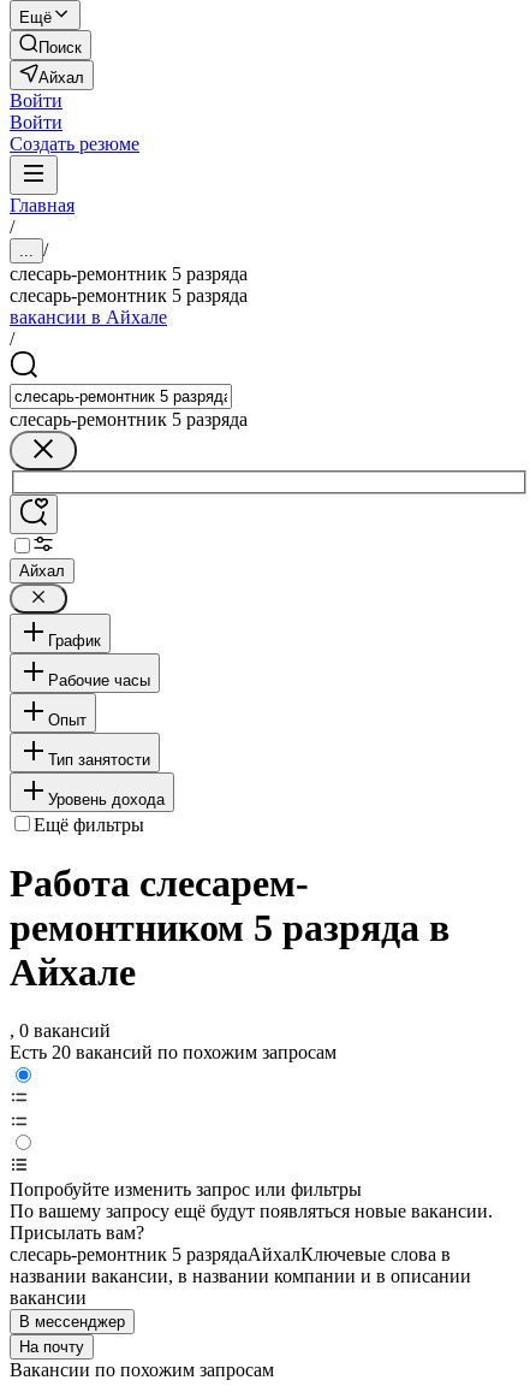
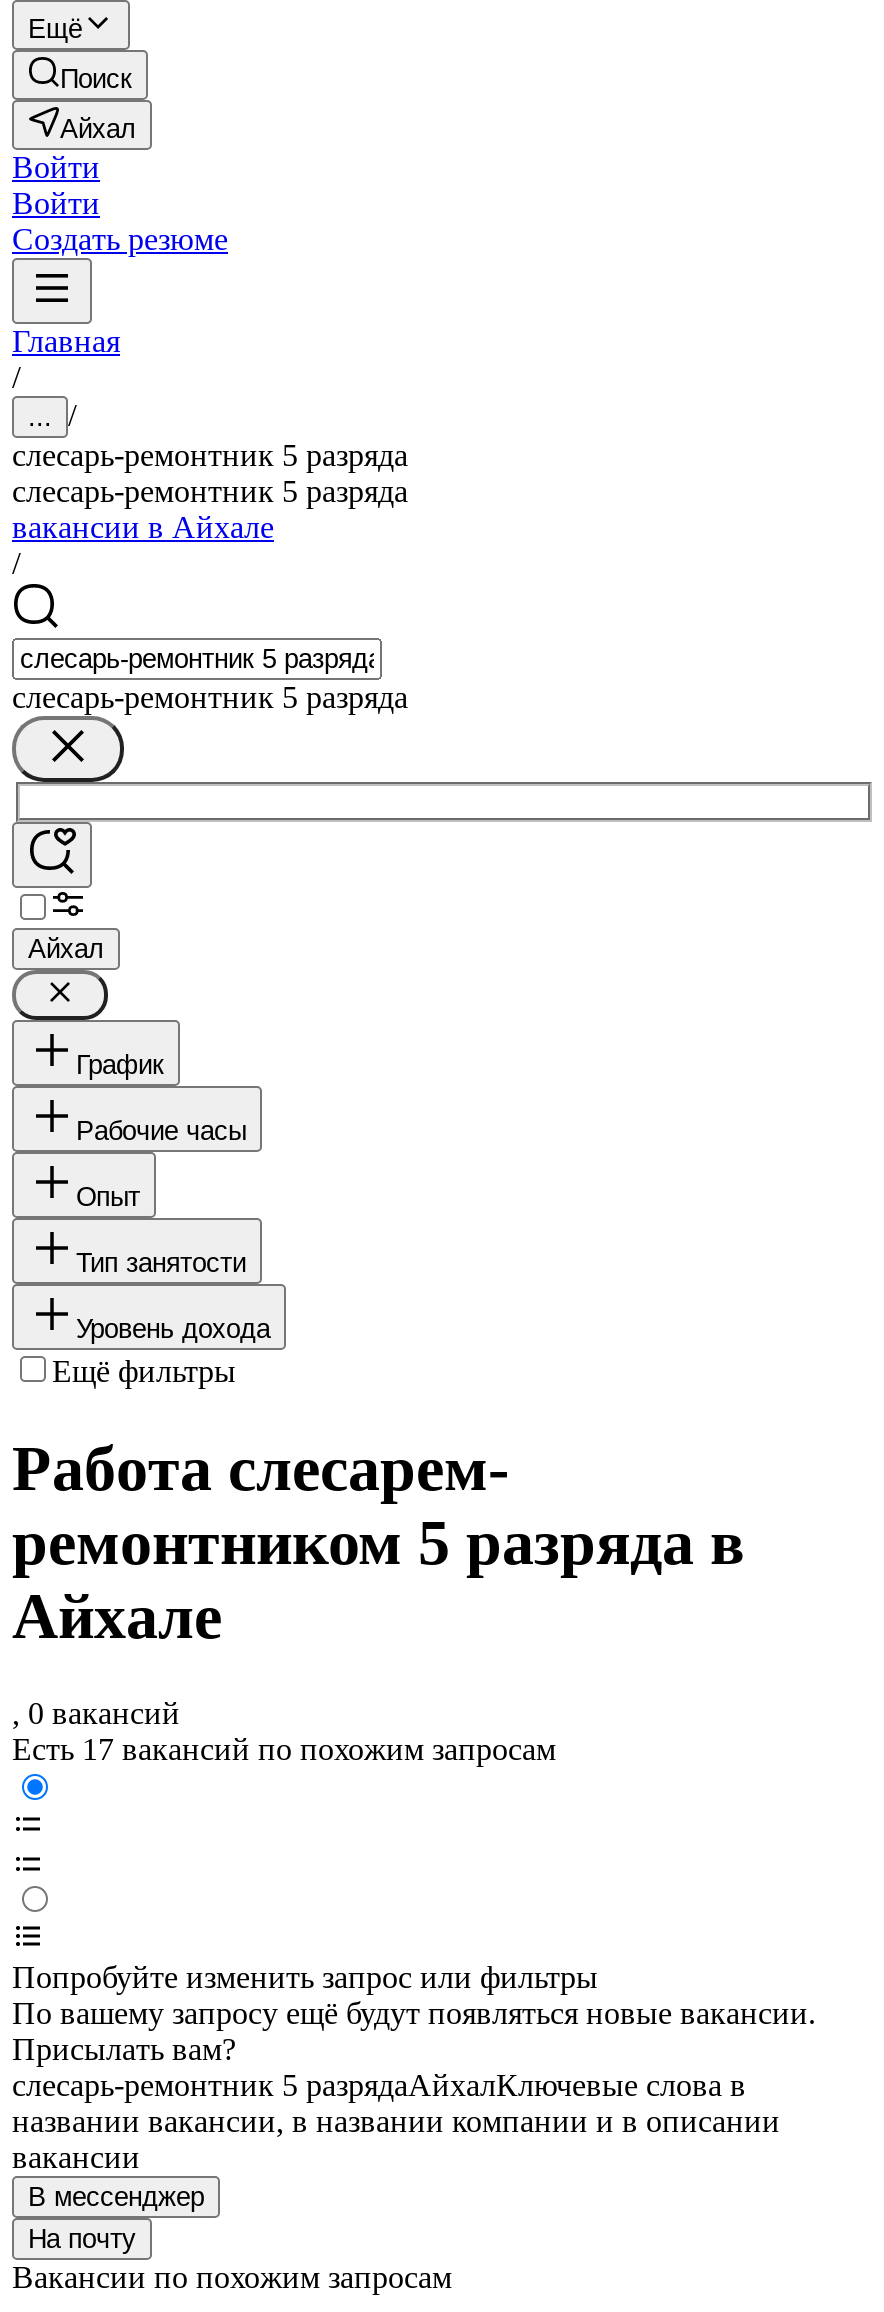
[10,1042,337,1063] Есть 20 вакансий по похожим запросам -> [12,1733,556,1767] Есть 17 вакансий по похожим запросам

